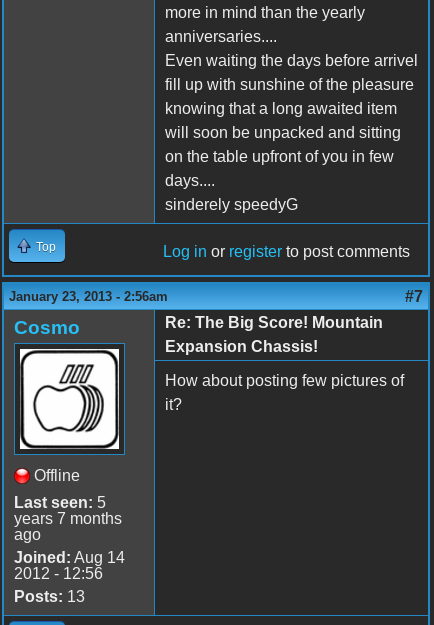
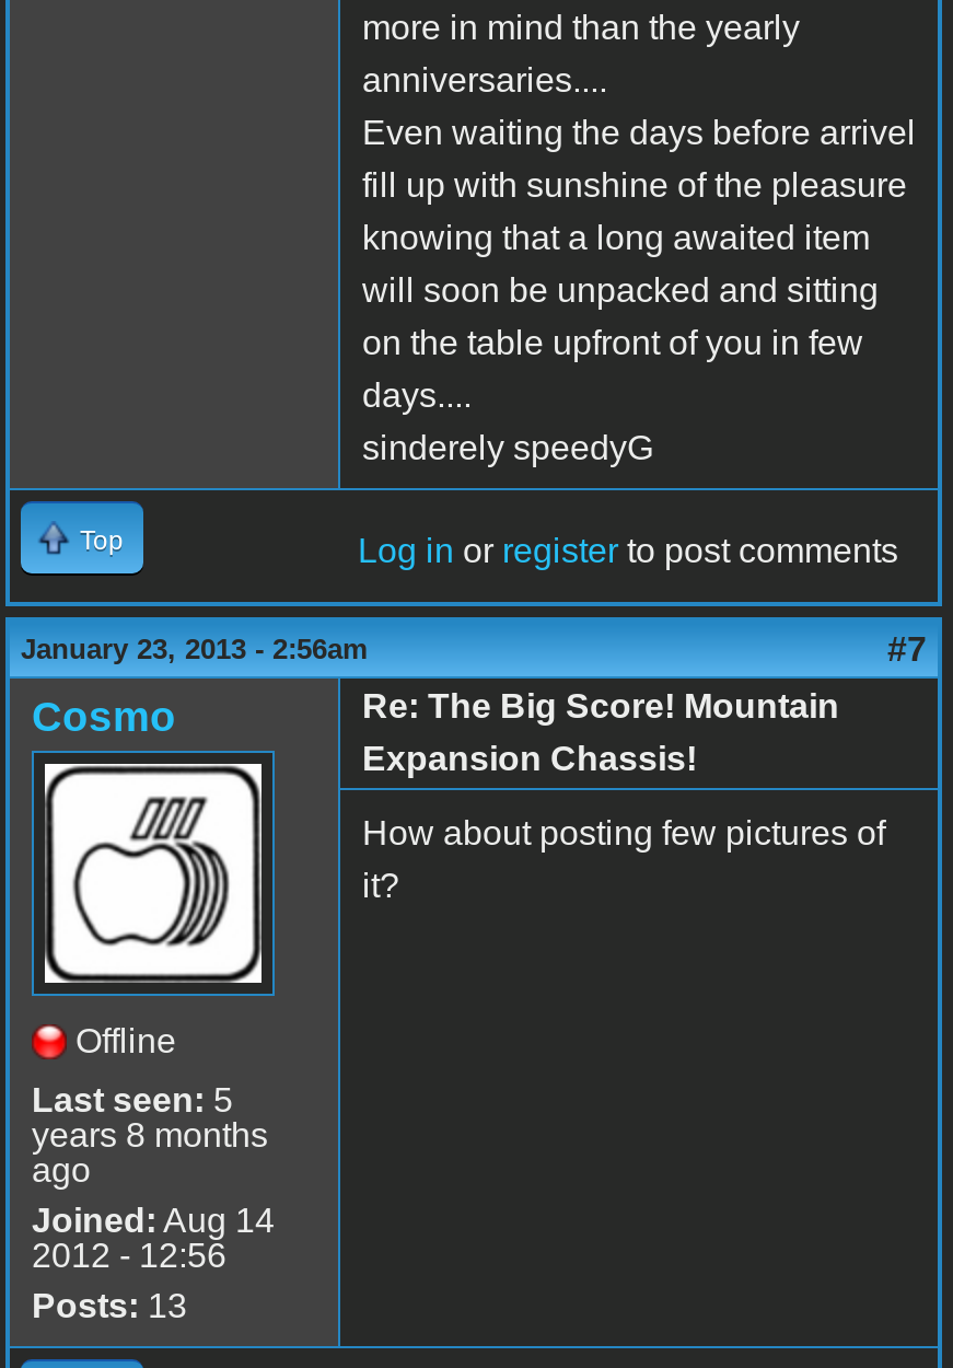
[14,510,122,527] years 7 months -> [32,1116,268,1153] years 8 months

